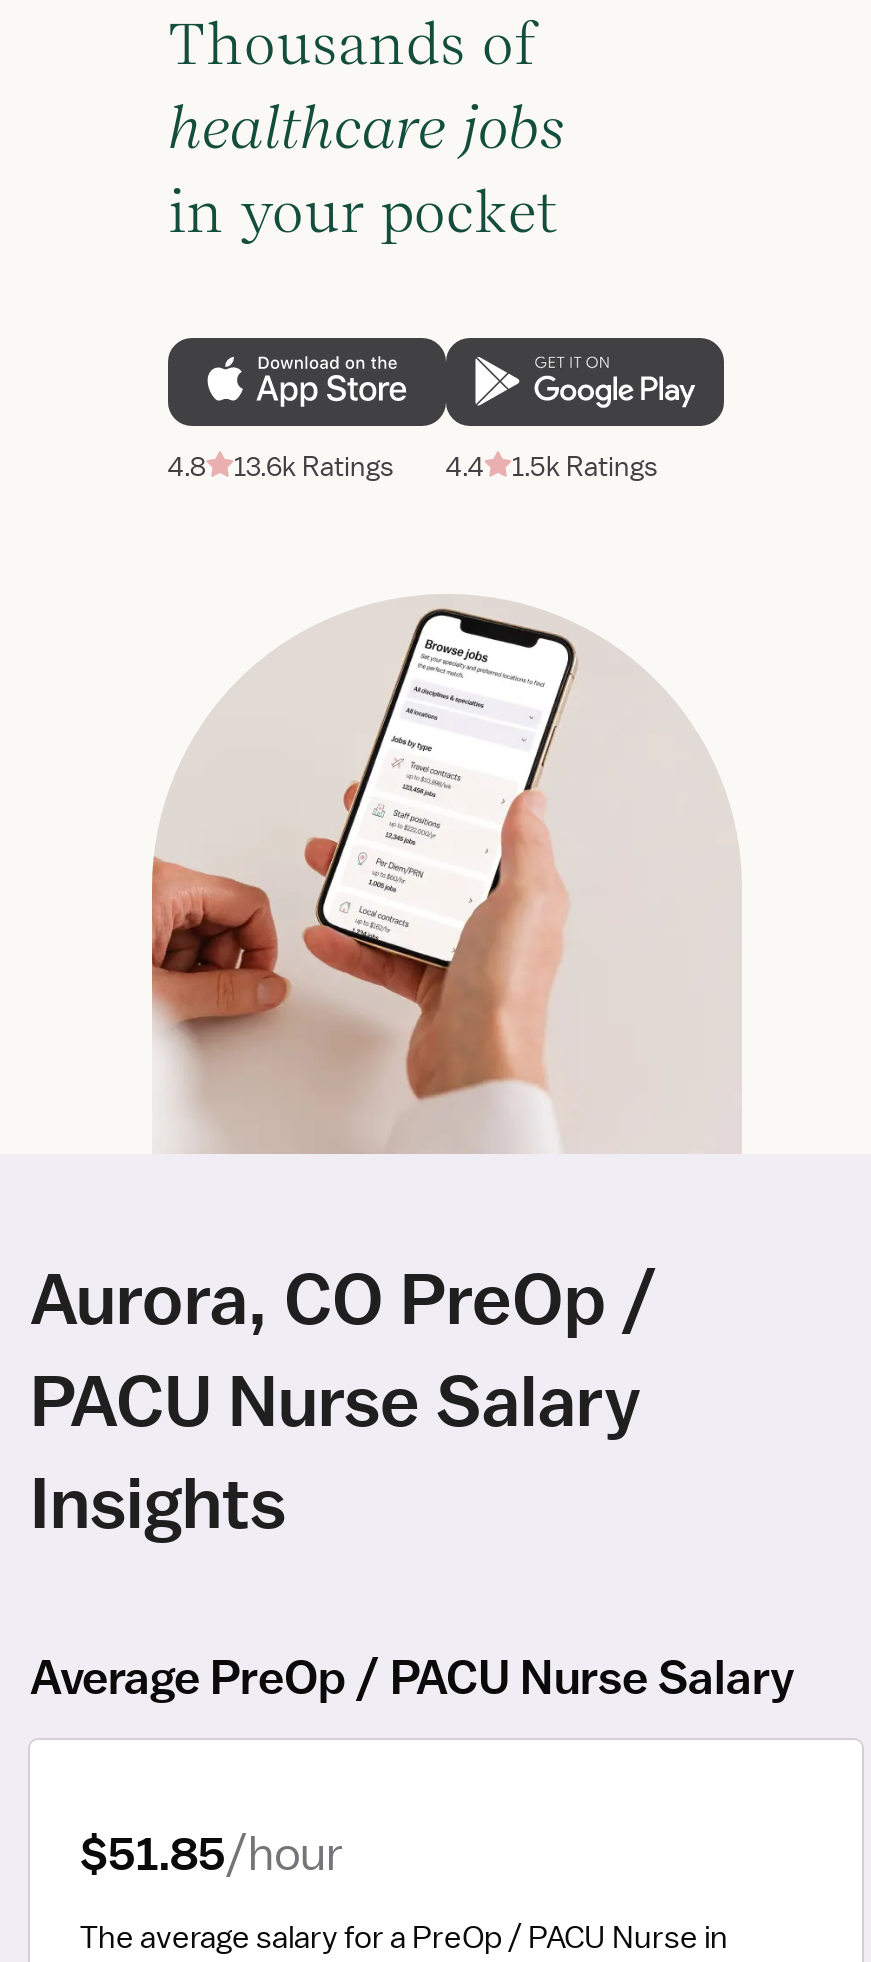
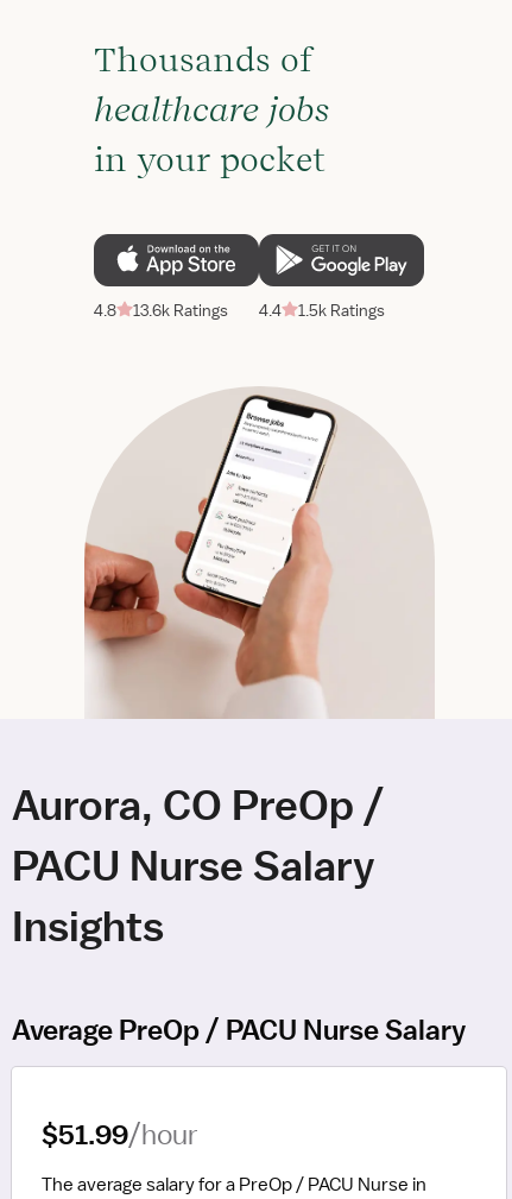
[80,1823,344,1879] $51.85/hour -> [42,1117,198,1150] $51.99/hour

